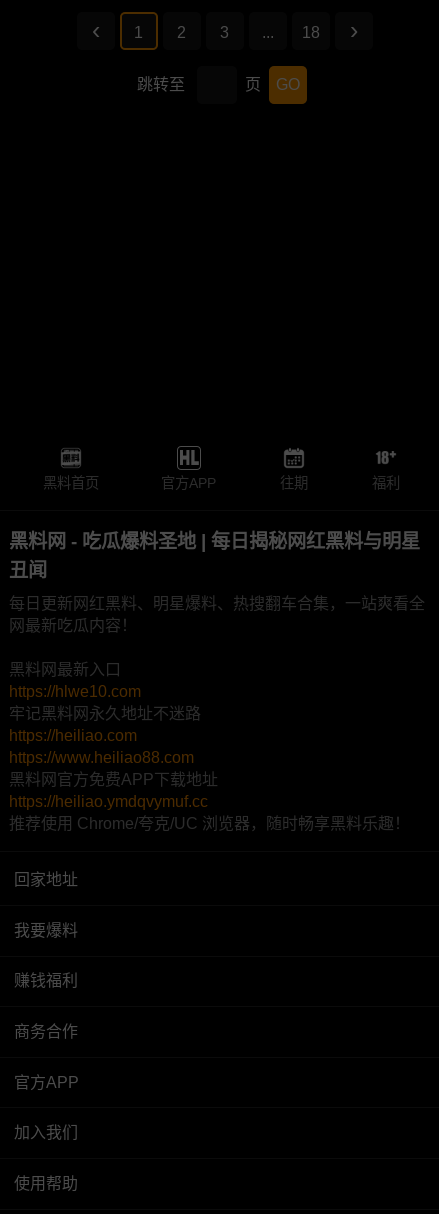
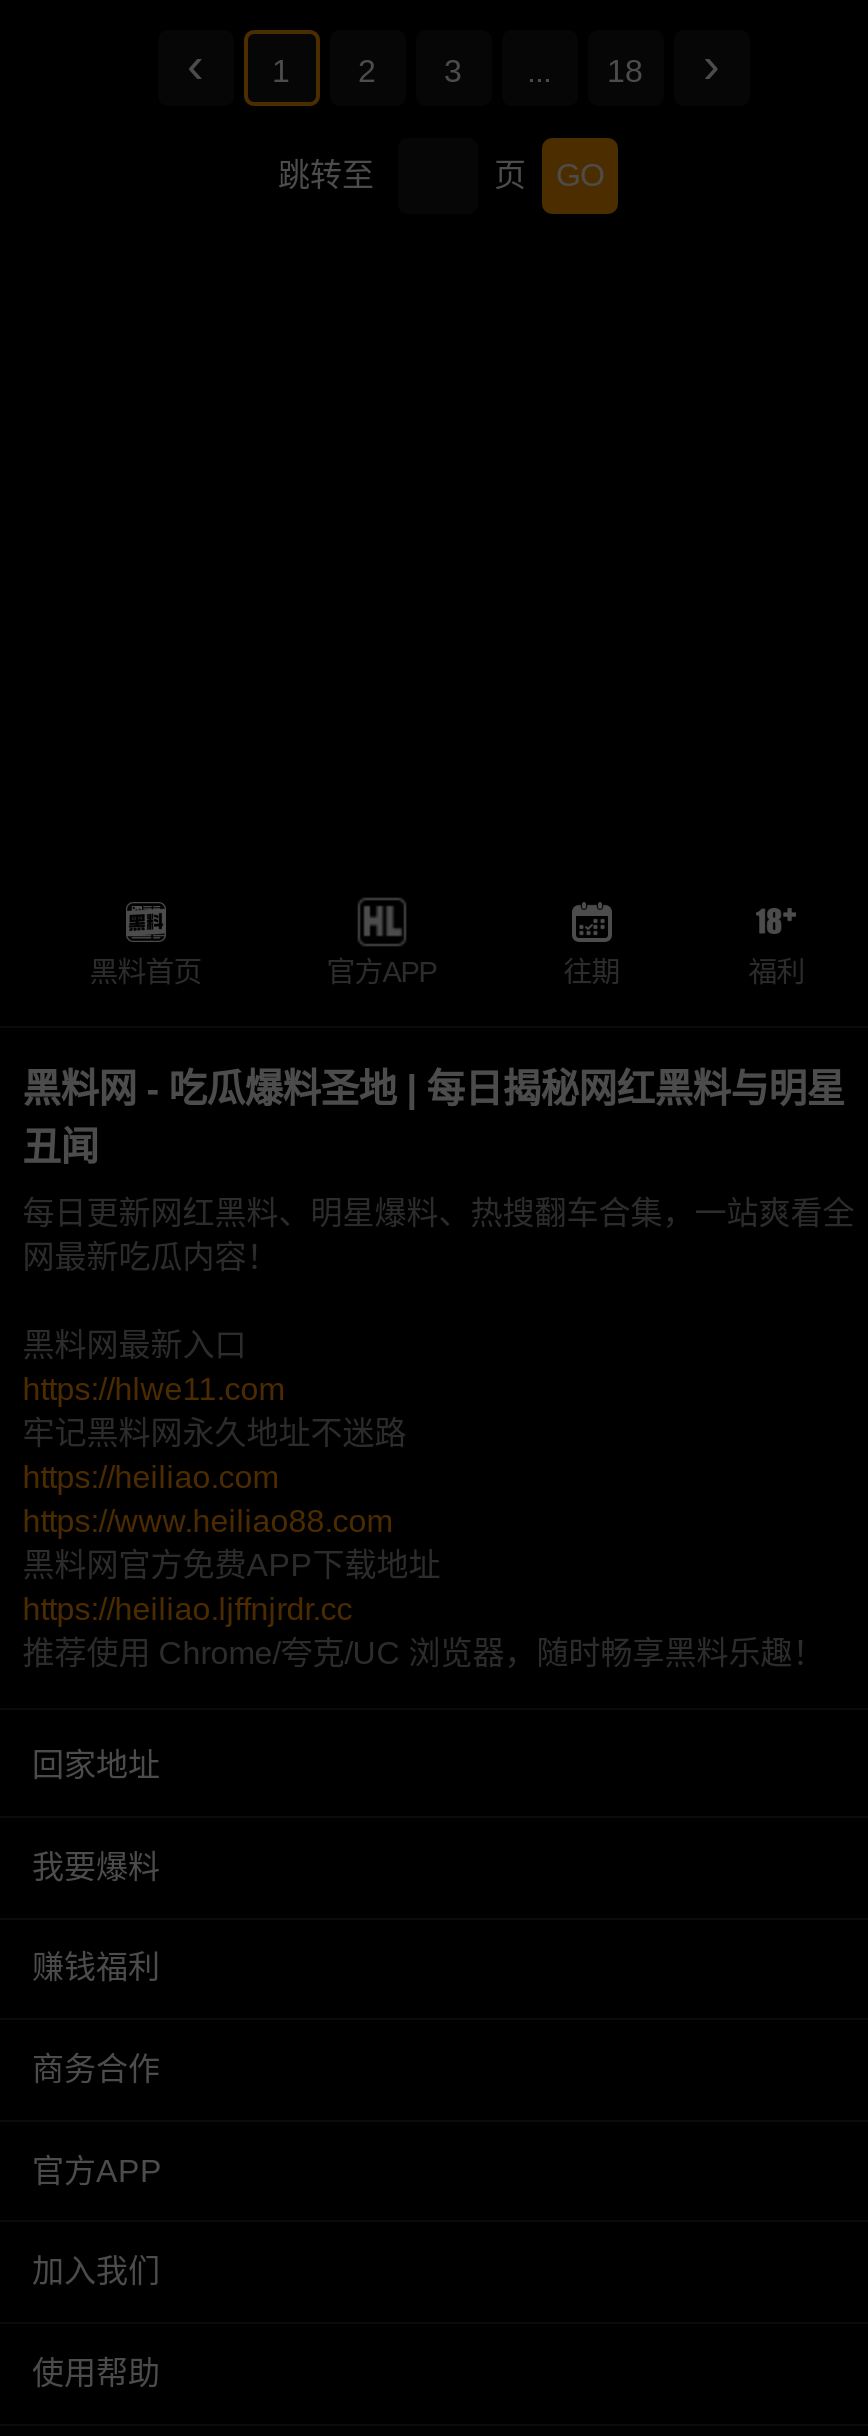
[9,683,141,700] https://hlwe10.com -> [22,1373,284,1407] https://hlwe11.com
[9,793,208,810] https://heiliao.ymdqvymuf.cc -> [22,1593,352,1627] https://heiliao.ljffnjrdr.cc

